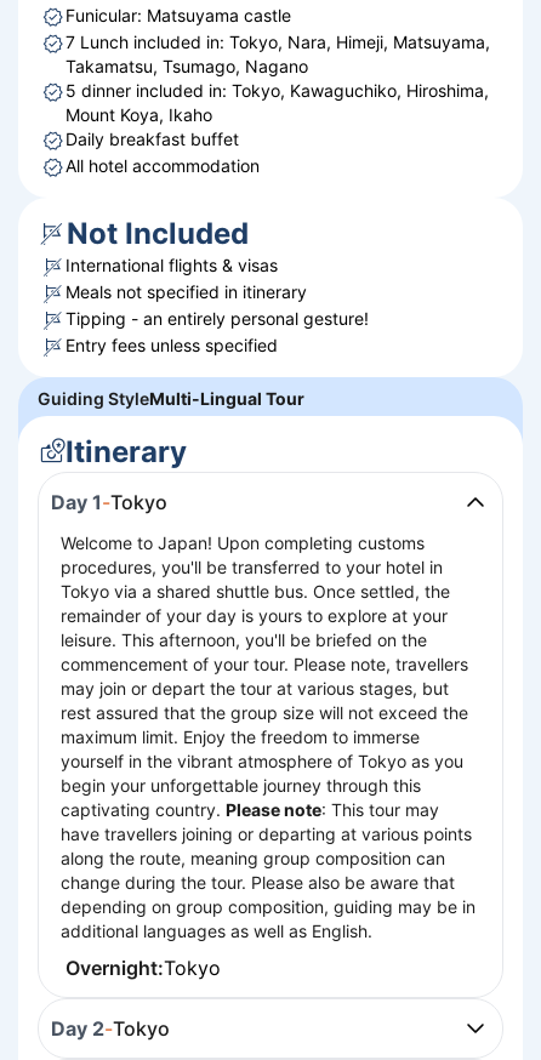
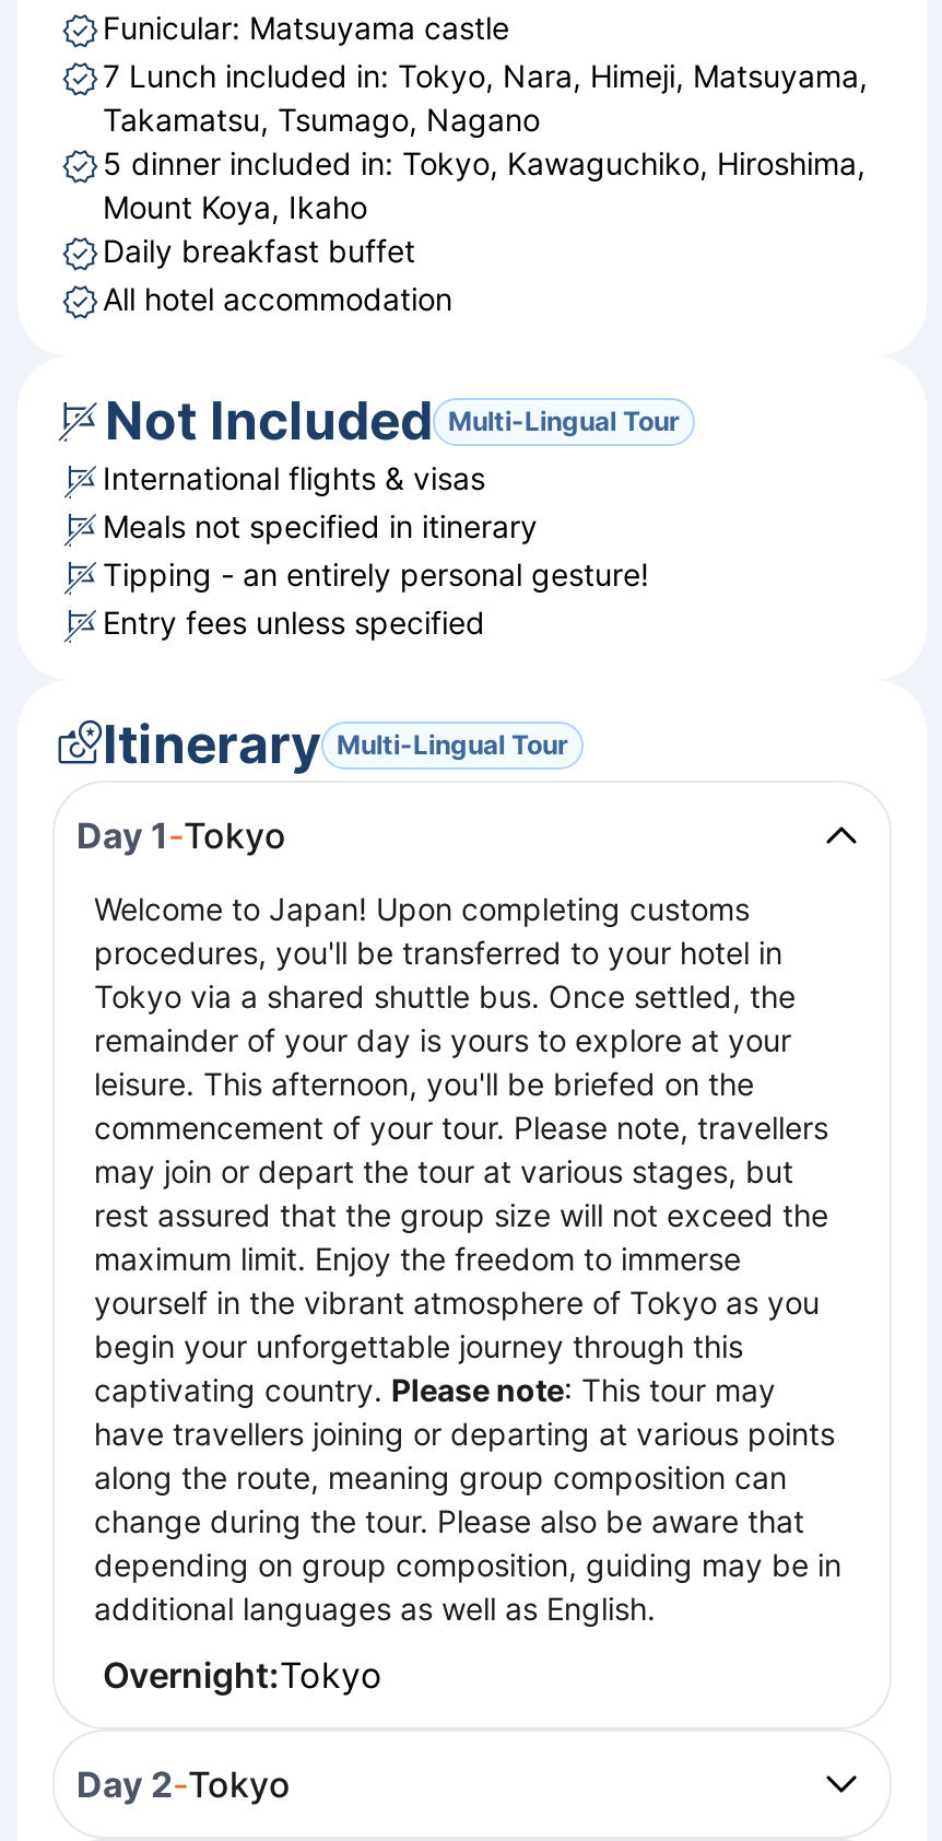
[67,216,249,251] Not Included -> [105,390,680,453] Not Included Multi-Lingual Tour
[38,388,304,470] Guiding StyleMulti-Lingual Tour | Itinerary -> [103,713,568,777] Itinerary Multi-Lingual Tour

